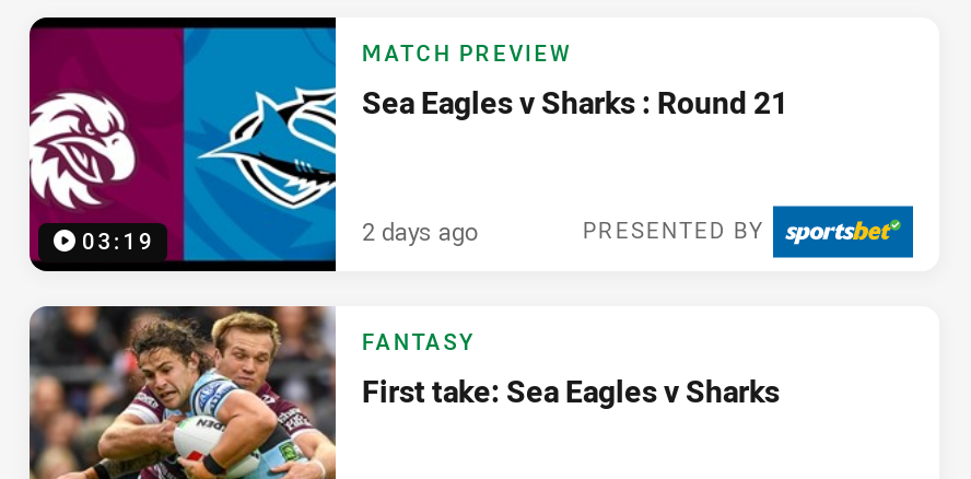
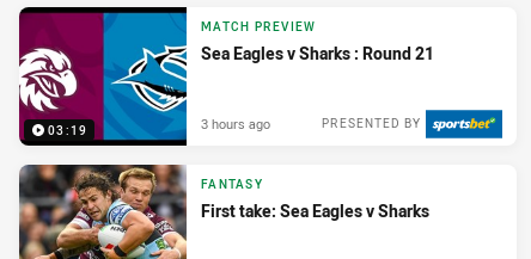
[362,214,478,247] 2 days ago -> [201,114,270,132] 3 hours ago

